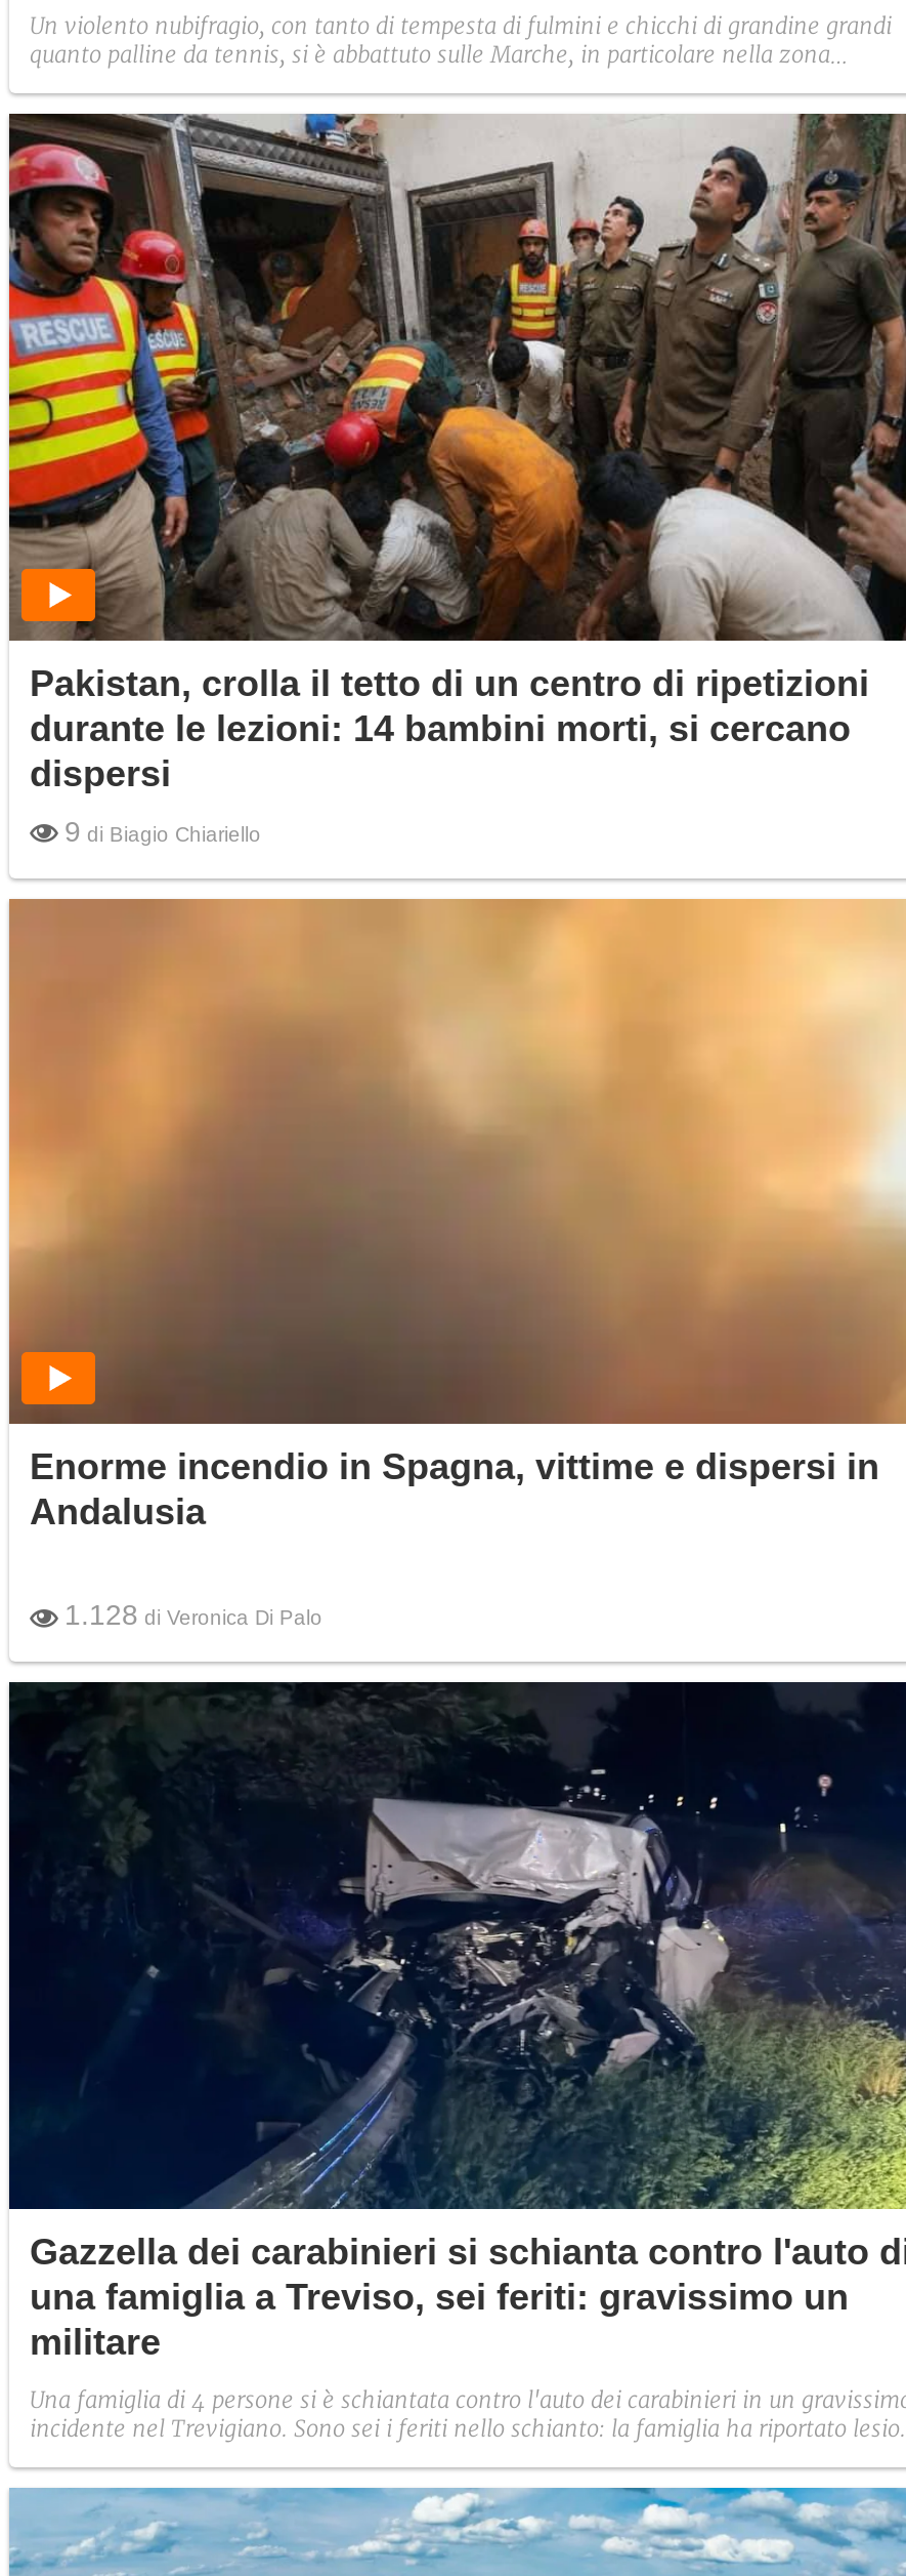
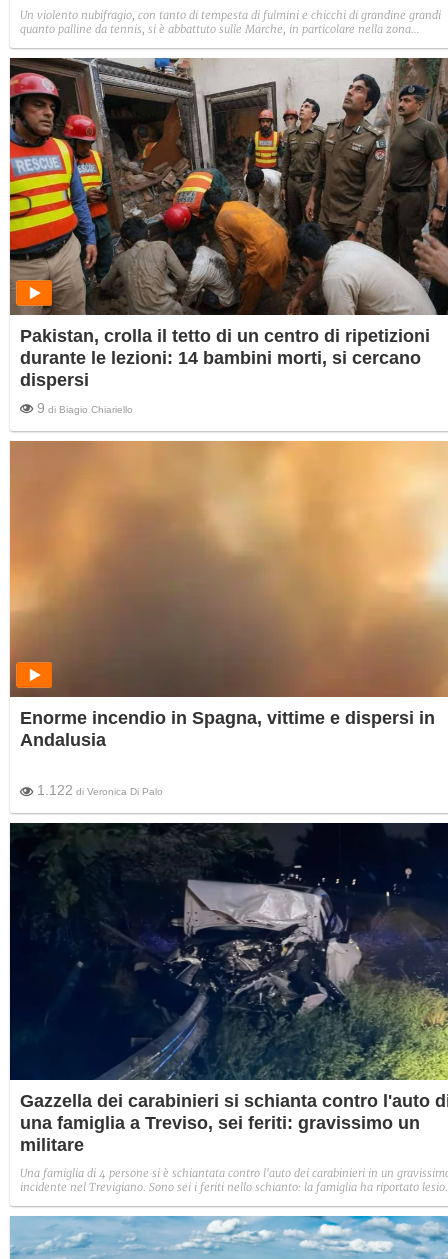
[64,1599,322,1632] 1.128 di Veronica Di Palo -> [37,782,163,798] 1.122 di Veronica Di Palo

